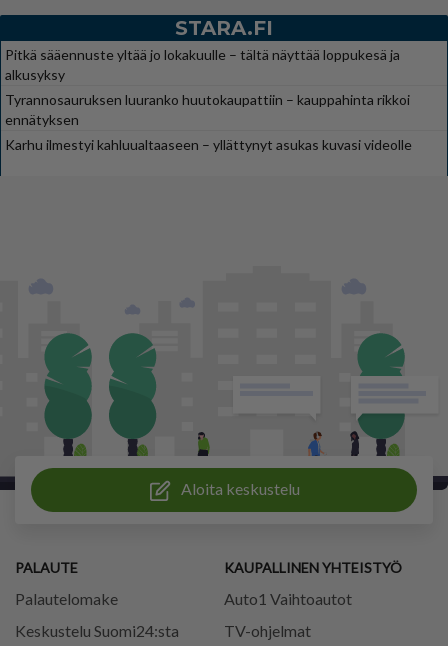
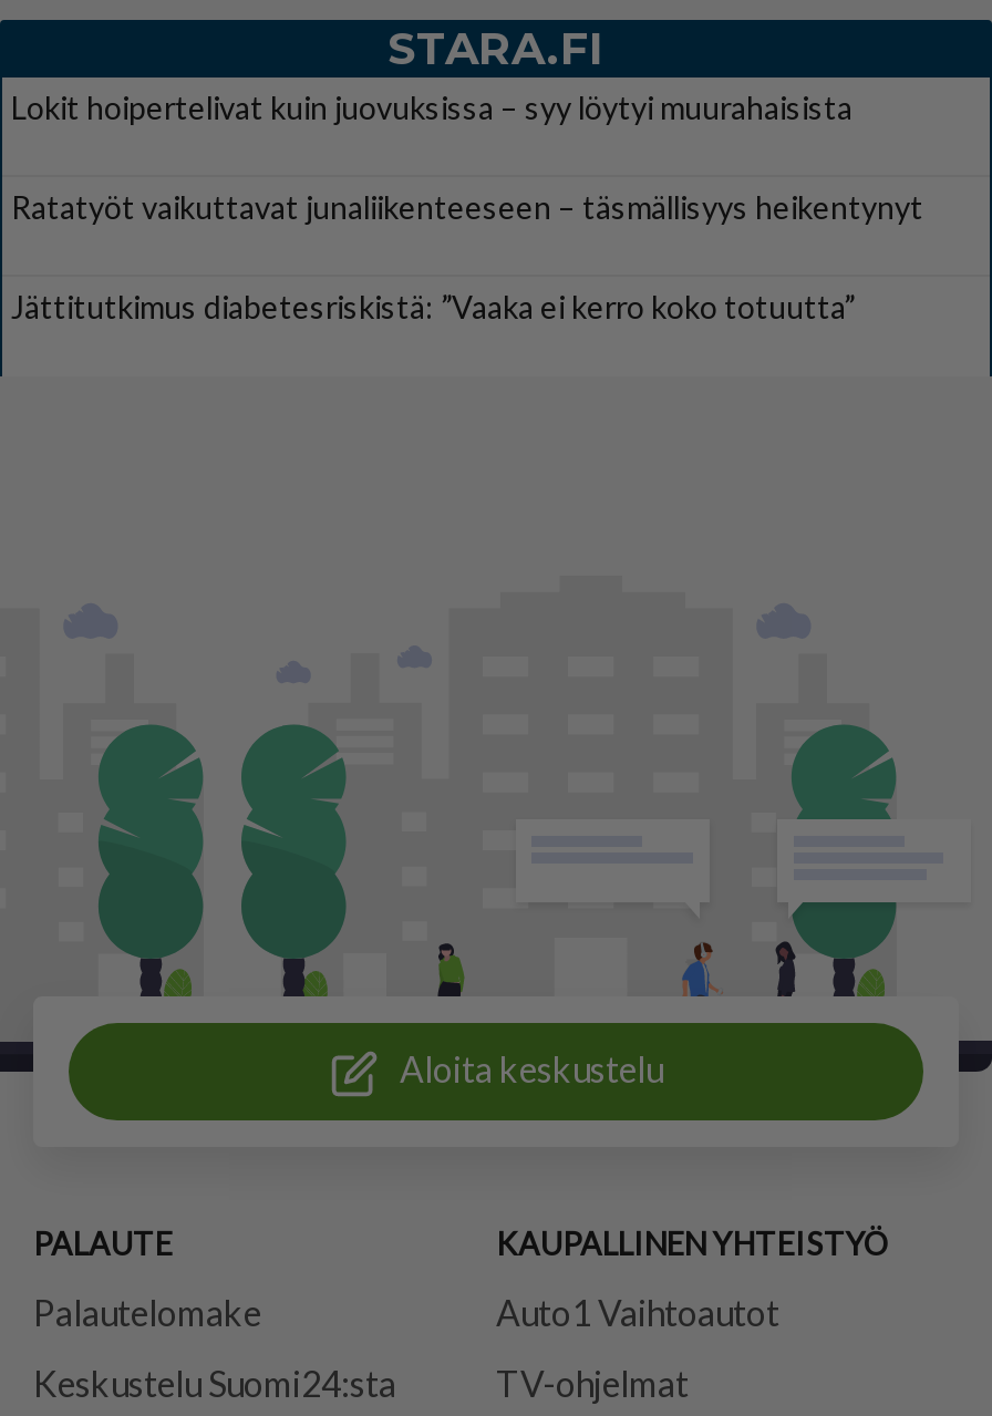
[5,46,400,83] Pitkä sääennuste yltää jo lokakuulle – tältä näyttää loppukesä ja | alkusyksy -> [11,89,852,126] Lokit hoipertelivat kuin juovuksissa – syy löytyi muurahaisista
[5,91,410,128] Tyrannosauruksen luuranko huutokaupattiin – kauppahinta rikkoi | ennätyksen -> [11,188,923,226] Ratatyöt vaikuttavat junaliikenteeseen – täsmällisyys heikentynyt
[5,136,412,153] Karhu ilmestyi kahluualtaaseen – yllättynyt asukas kuvasi videolle -> [11,288,855,325] Jättitutkimus diabetesriskistä: ”Vaaka ei kerro koko totuutta”

